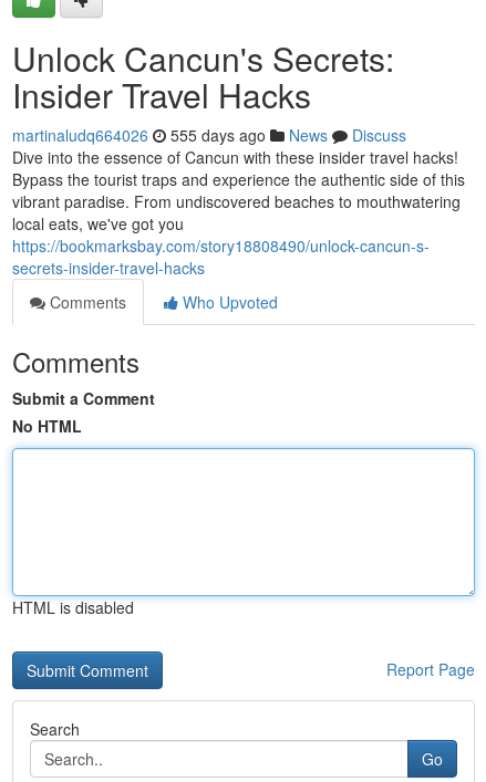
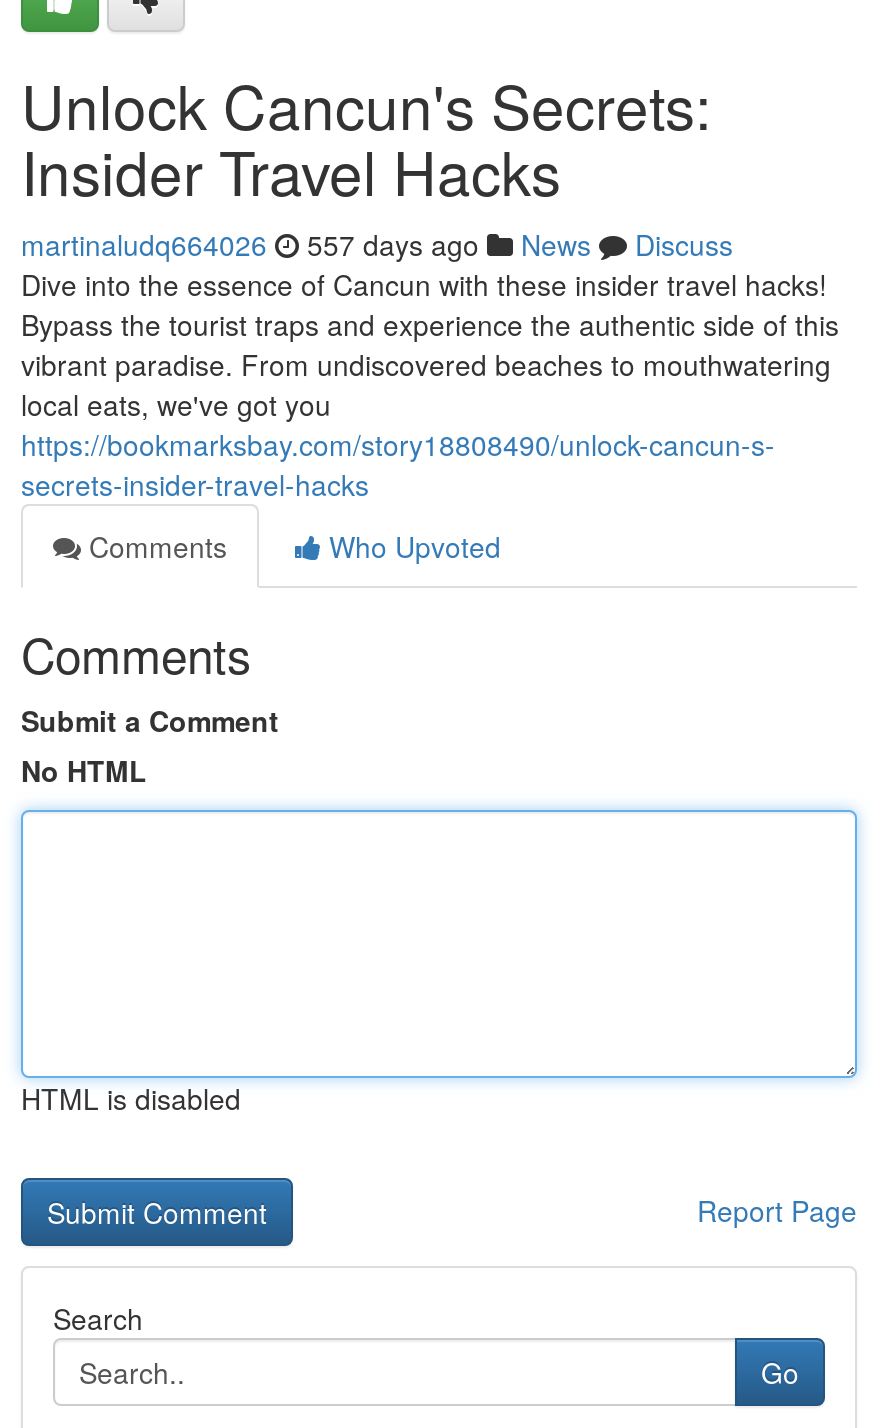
[12,124,406,146] martinaludq664026 555 days ago News Discuss -> [21,224,733,264] martinaludq664026 557 days ago News Discuss

